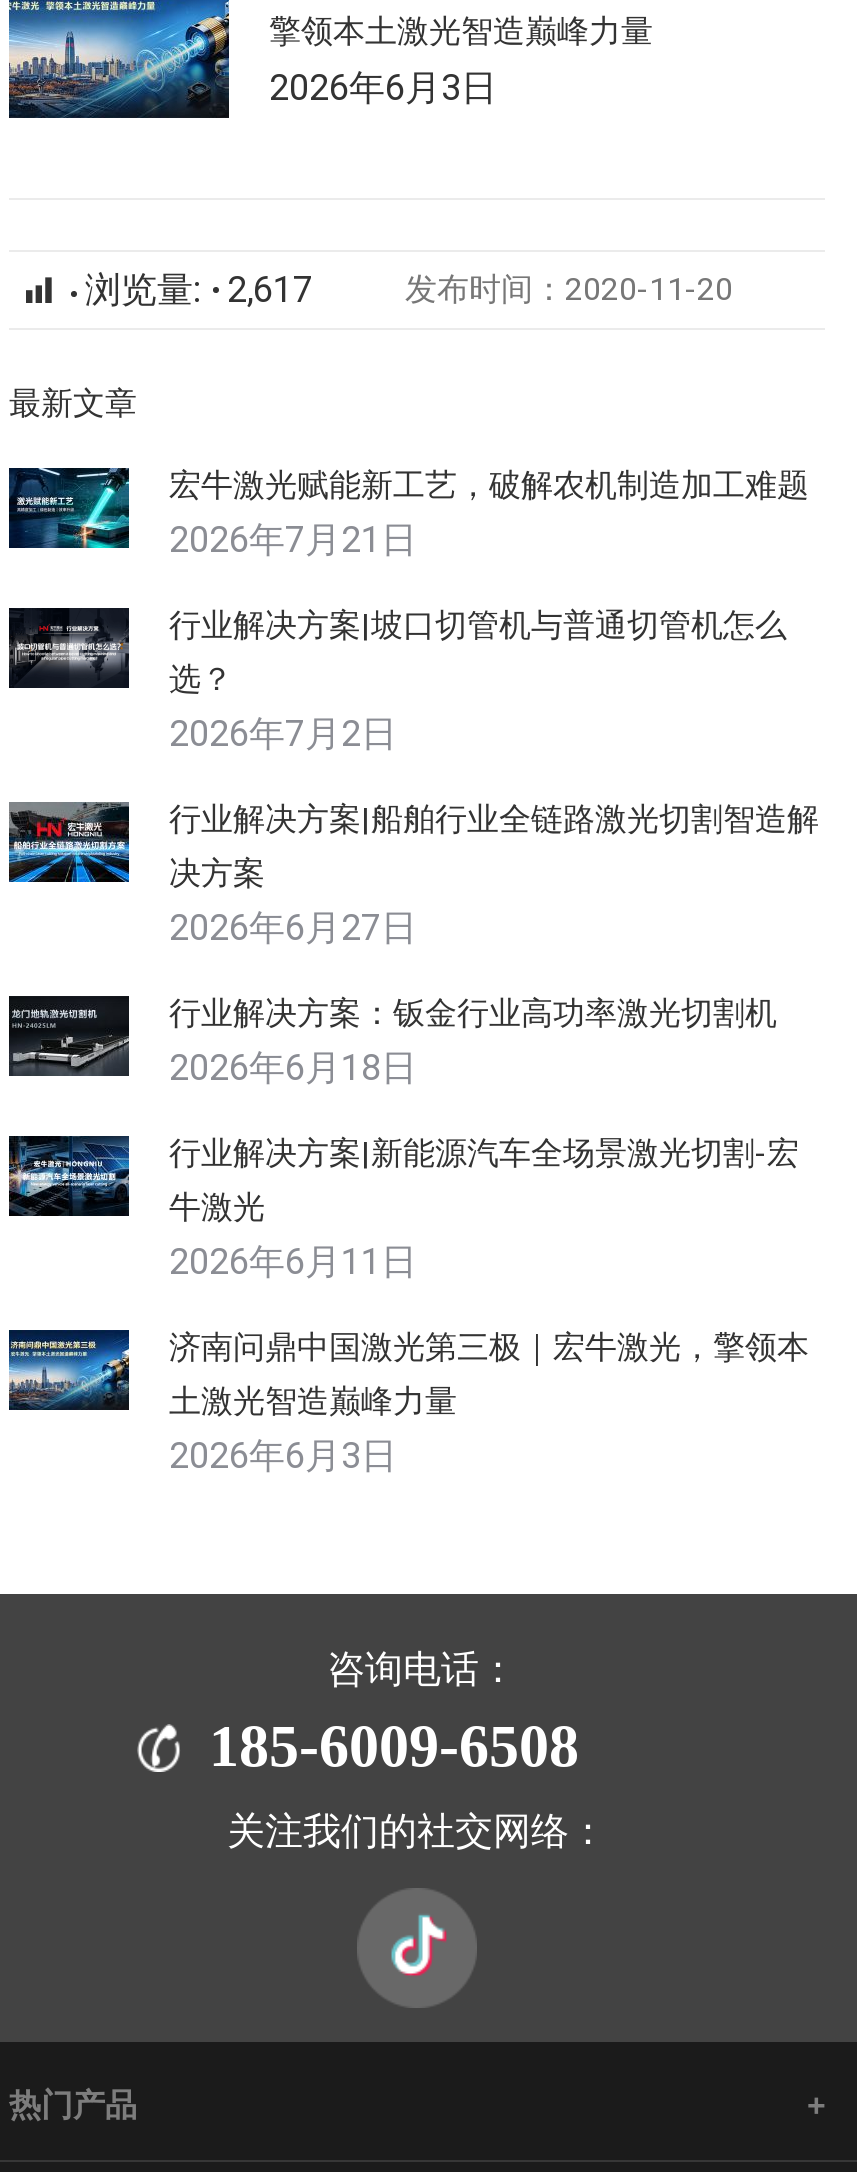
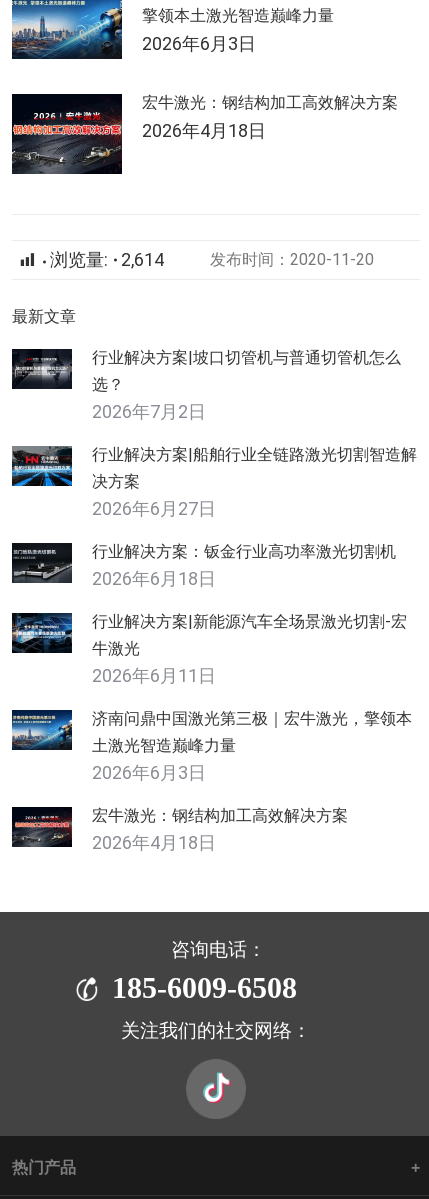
none -> [11,93,398,174] [image] | 宏牛激光：钢结构加工高效解决方案 | 2026年4月18日
[85,269,313,311] 浏览量: 2,617 -> [50,249,164,270] 浏览量: 2,614
[9,466,809,561] [image] | 宏牛激光赋能新工艺，破解农机制造加工难题 | 2026年7月21日 -> none
none -> [11,806,348,853] [image] | 宏牛激光：钢结构加工高效解决方案 | 2026年4月18日

